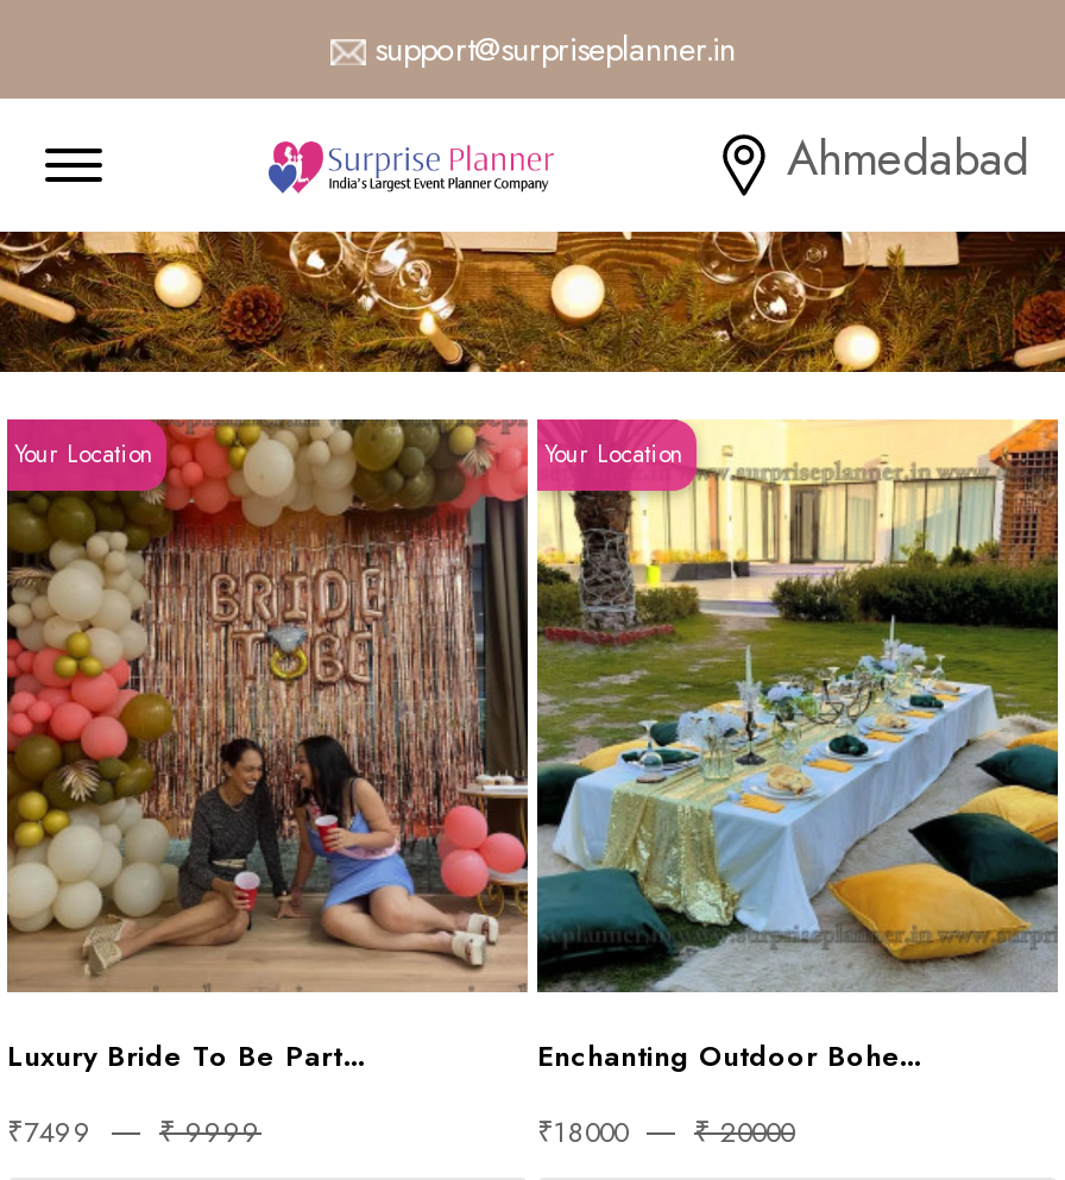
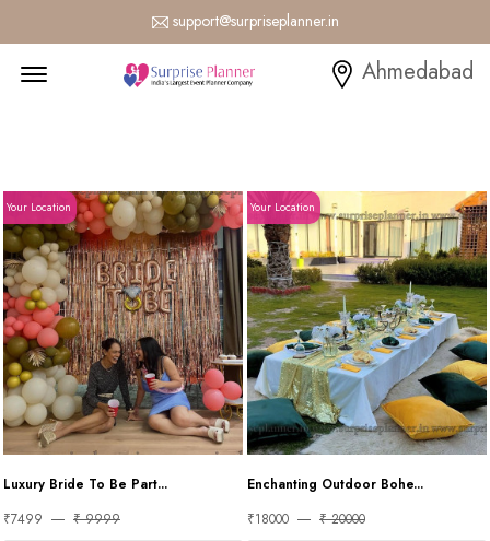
[7,229,1058,374] [image] -> none

